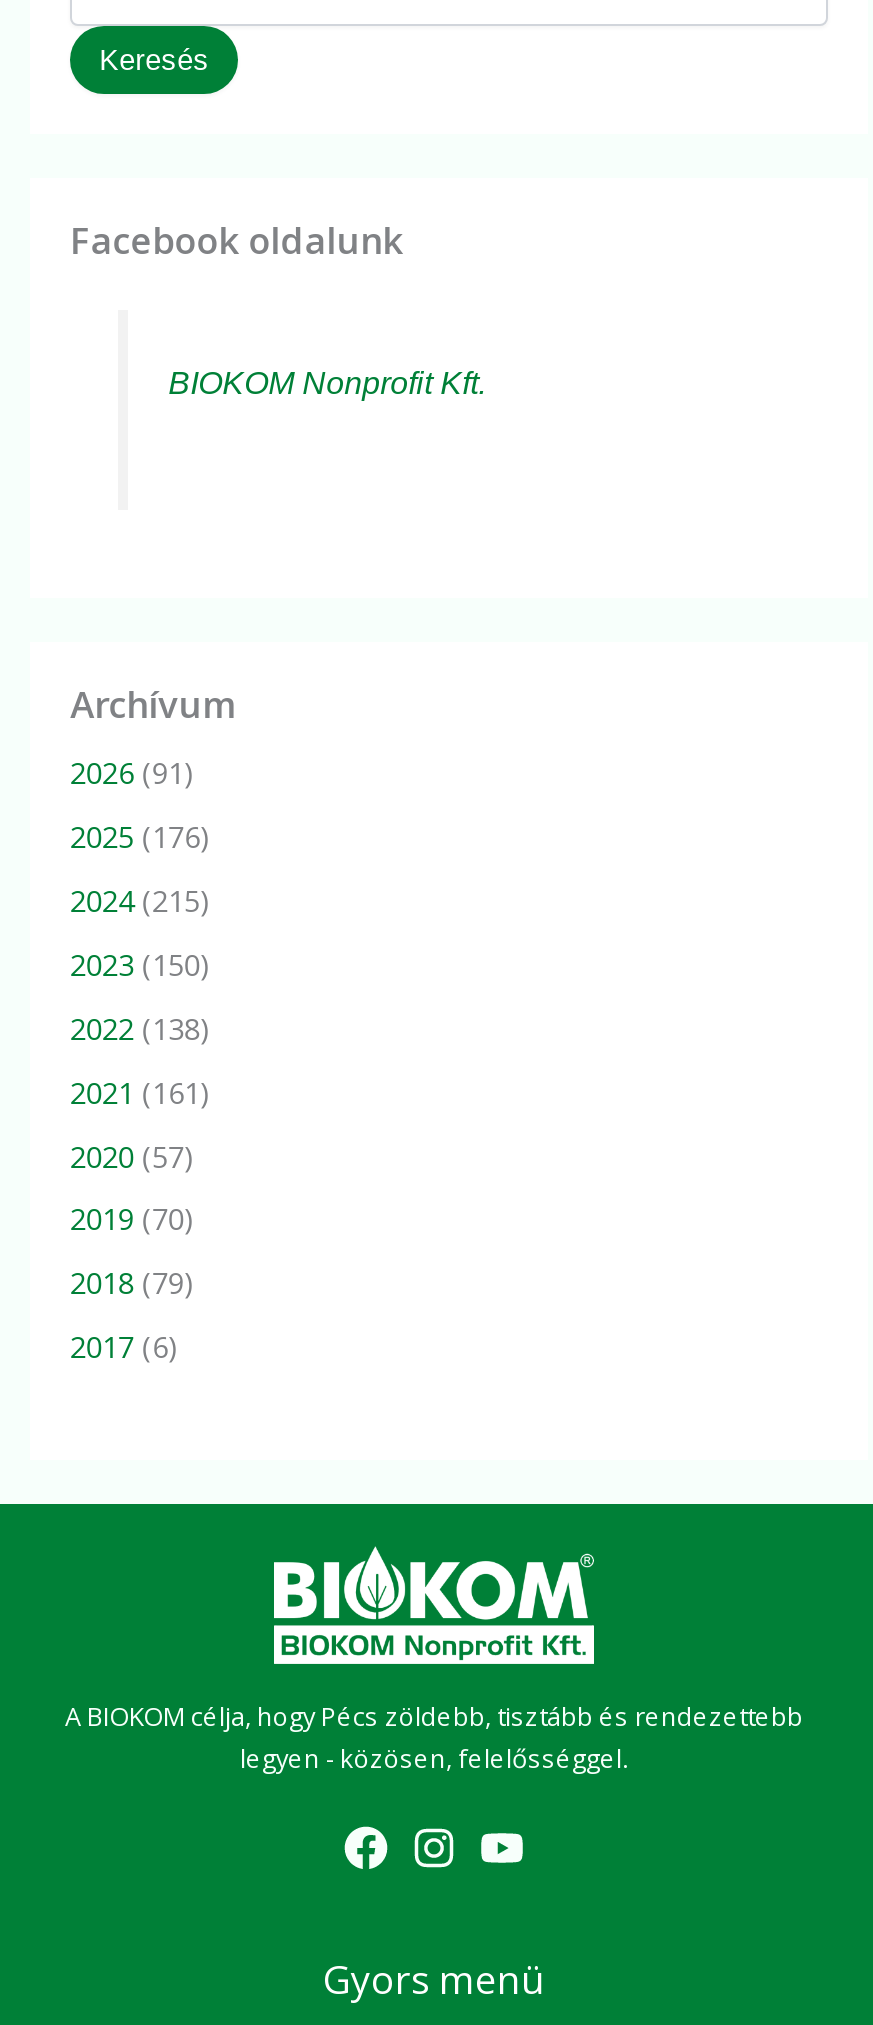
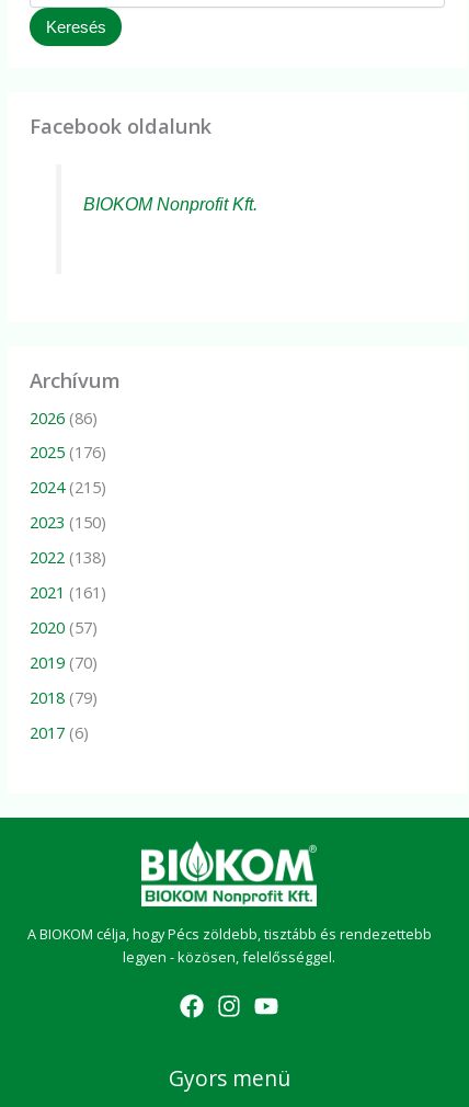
[70,752,194,792] 2026 (91) -> [30,406,98,428] 2026 (86)

